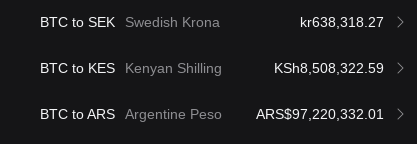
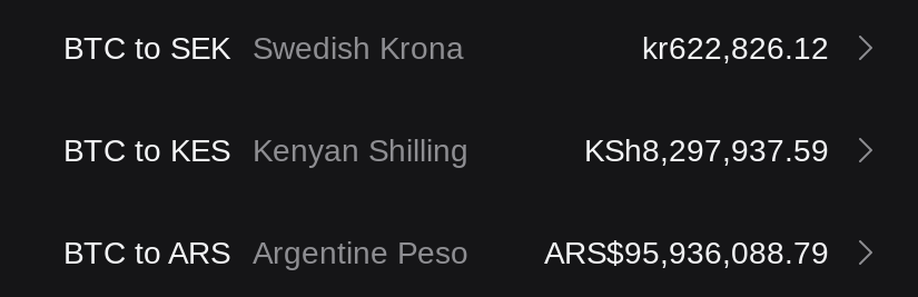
[300,14,384,30] kr638,318.27 -> [642,30,829,65] kr622,826.12
[274,60,384,76] KSh8,508,322.59 -> [584,132,829,168] KSh8,297,937.59
[256,106,384,122] ARS$97,220,332.01 -> [544,234,829,270] ARS$95,936,088.79

